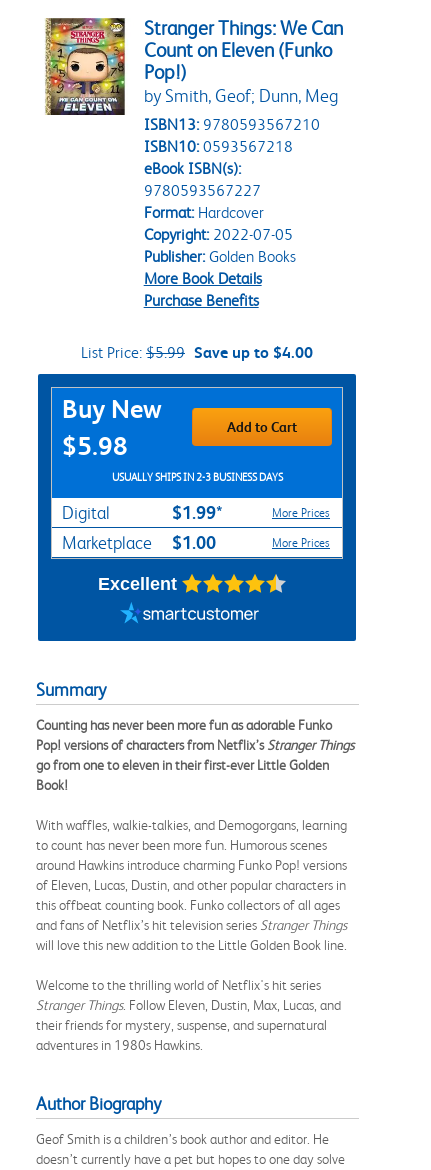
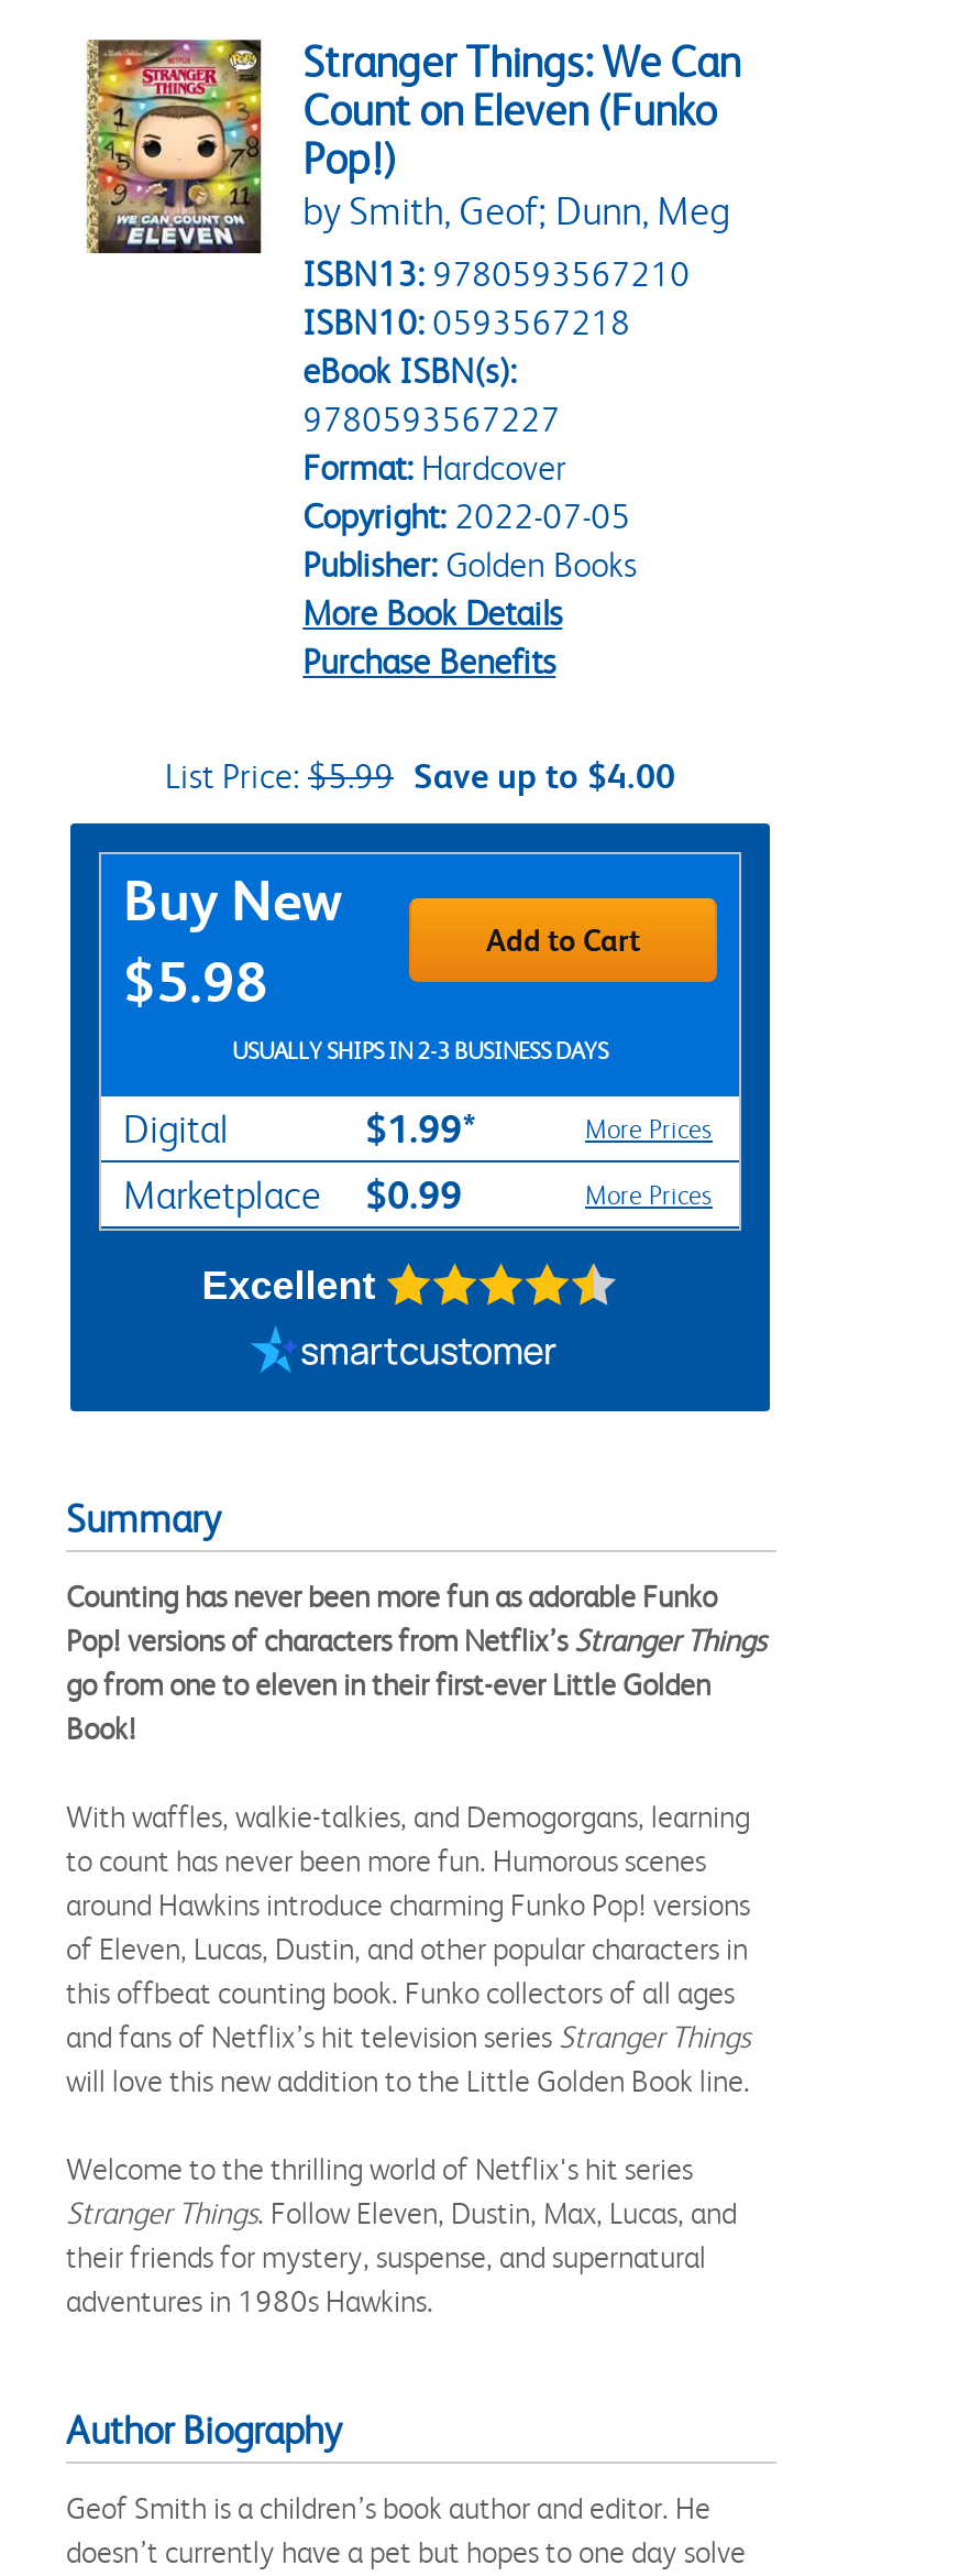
[62,532,216,553] Marketplace $1.00 -> [123,1171,462,1217] Marketplace $0.99

